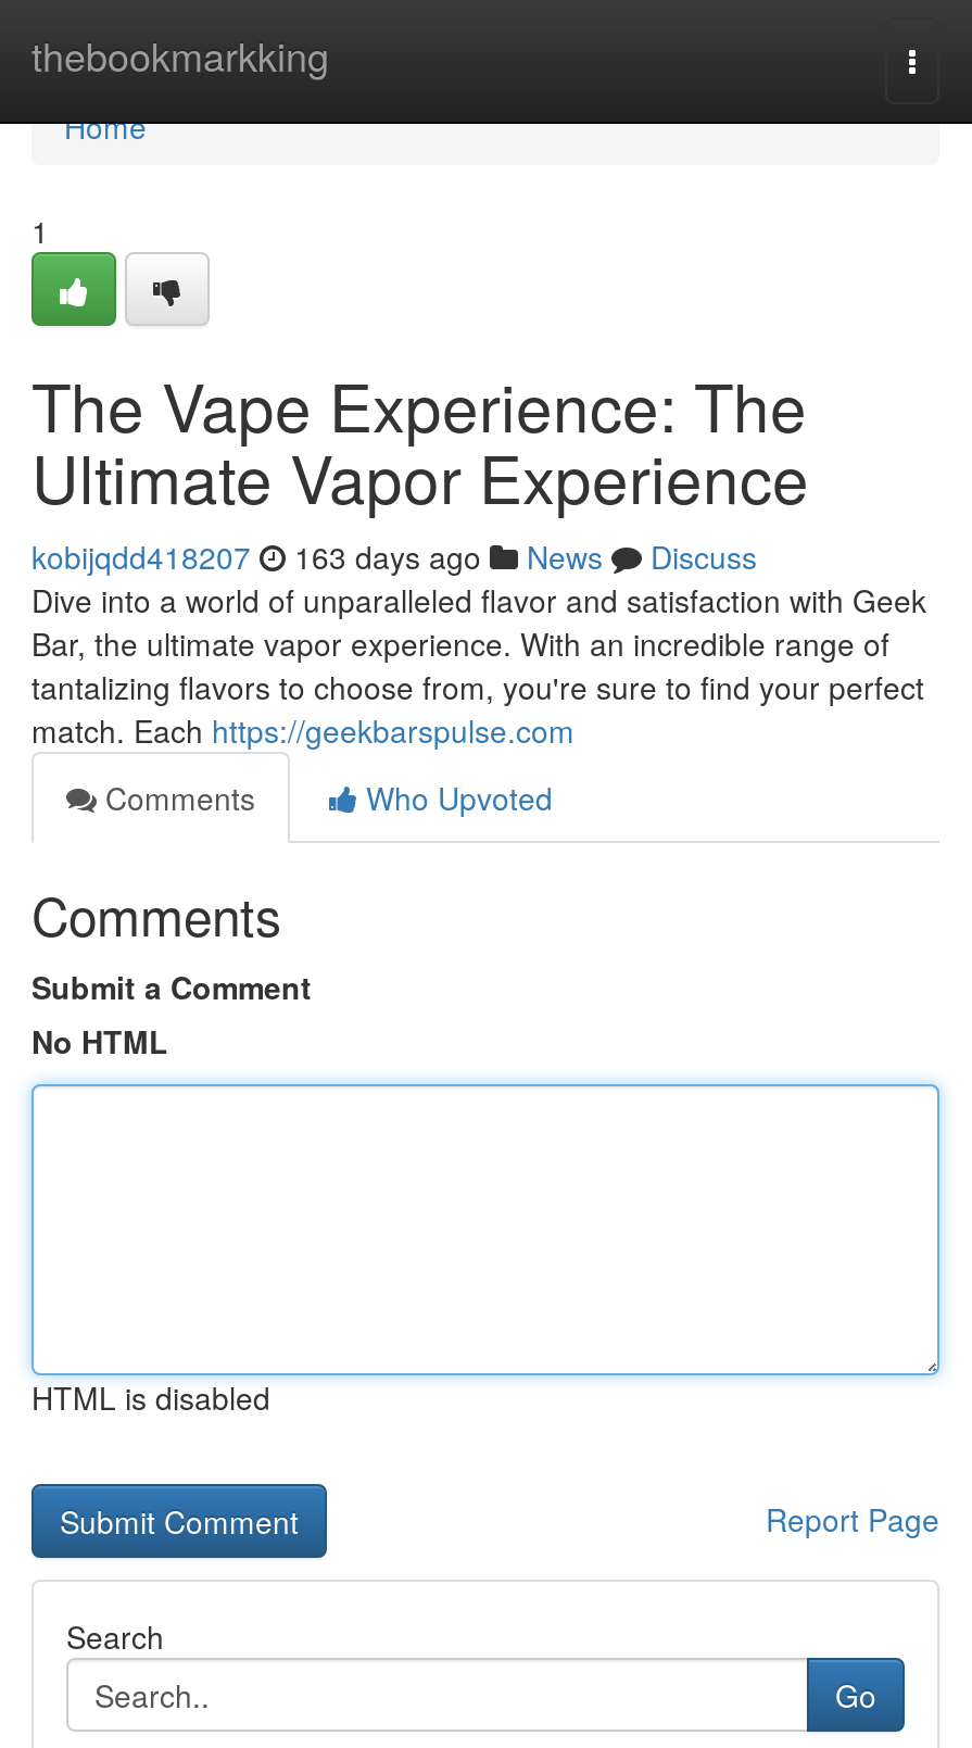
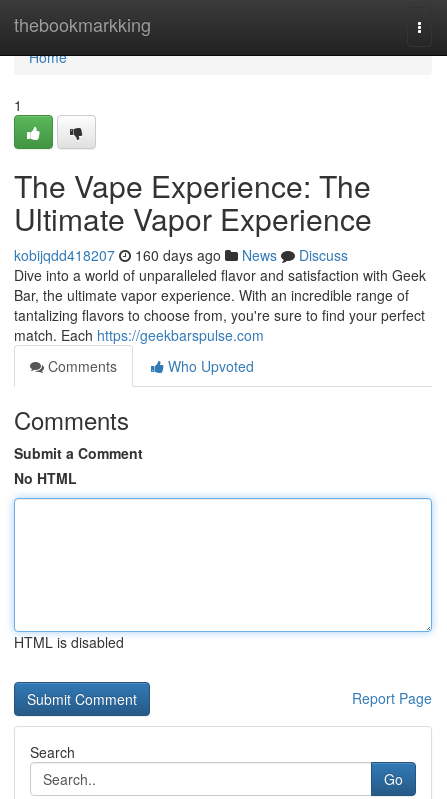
[31,535,757,578] kobijqdd418207 163 days ago News Discuss -> [14,245,348,265] kobijqdd418207 160 days ago News Discuss

